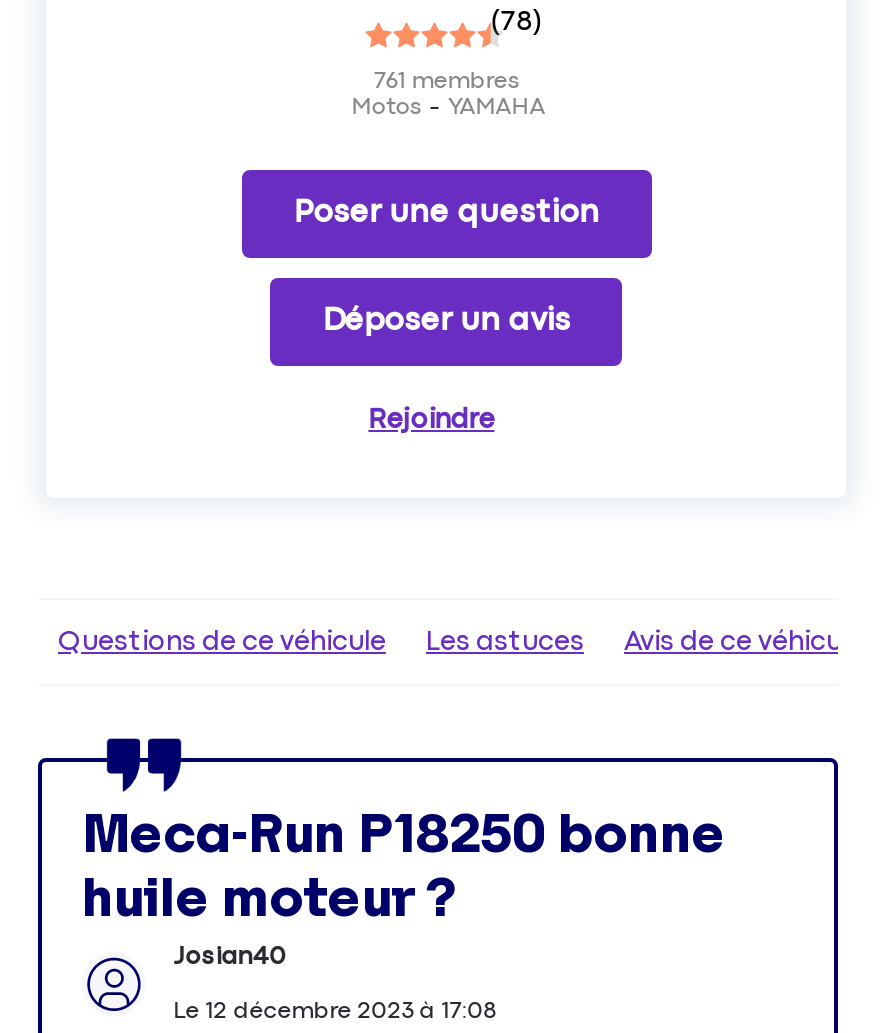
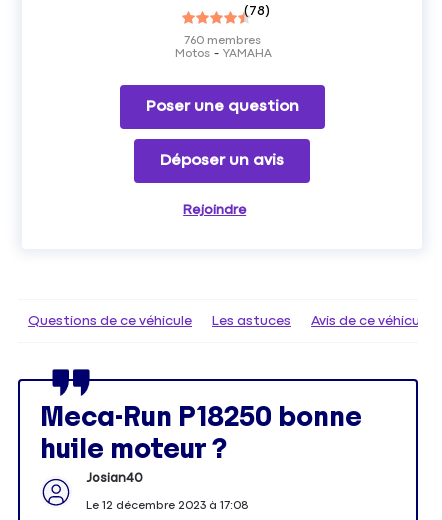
[373,70,519,94] 761 membres -> [184,35,261,47] 760 membres

